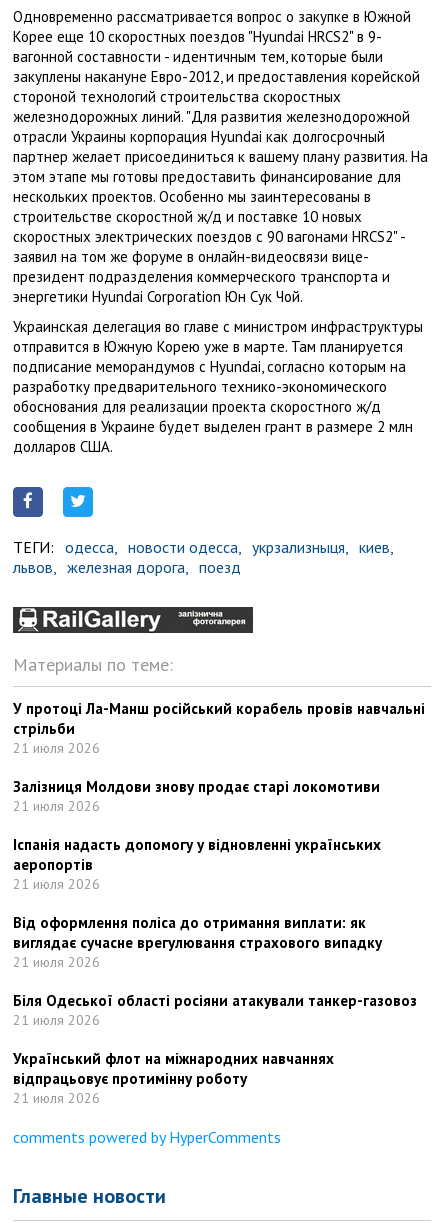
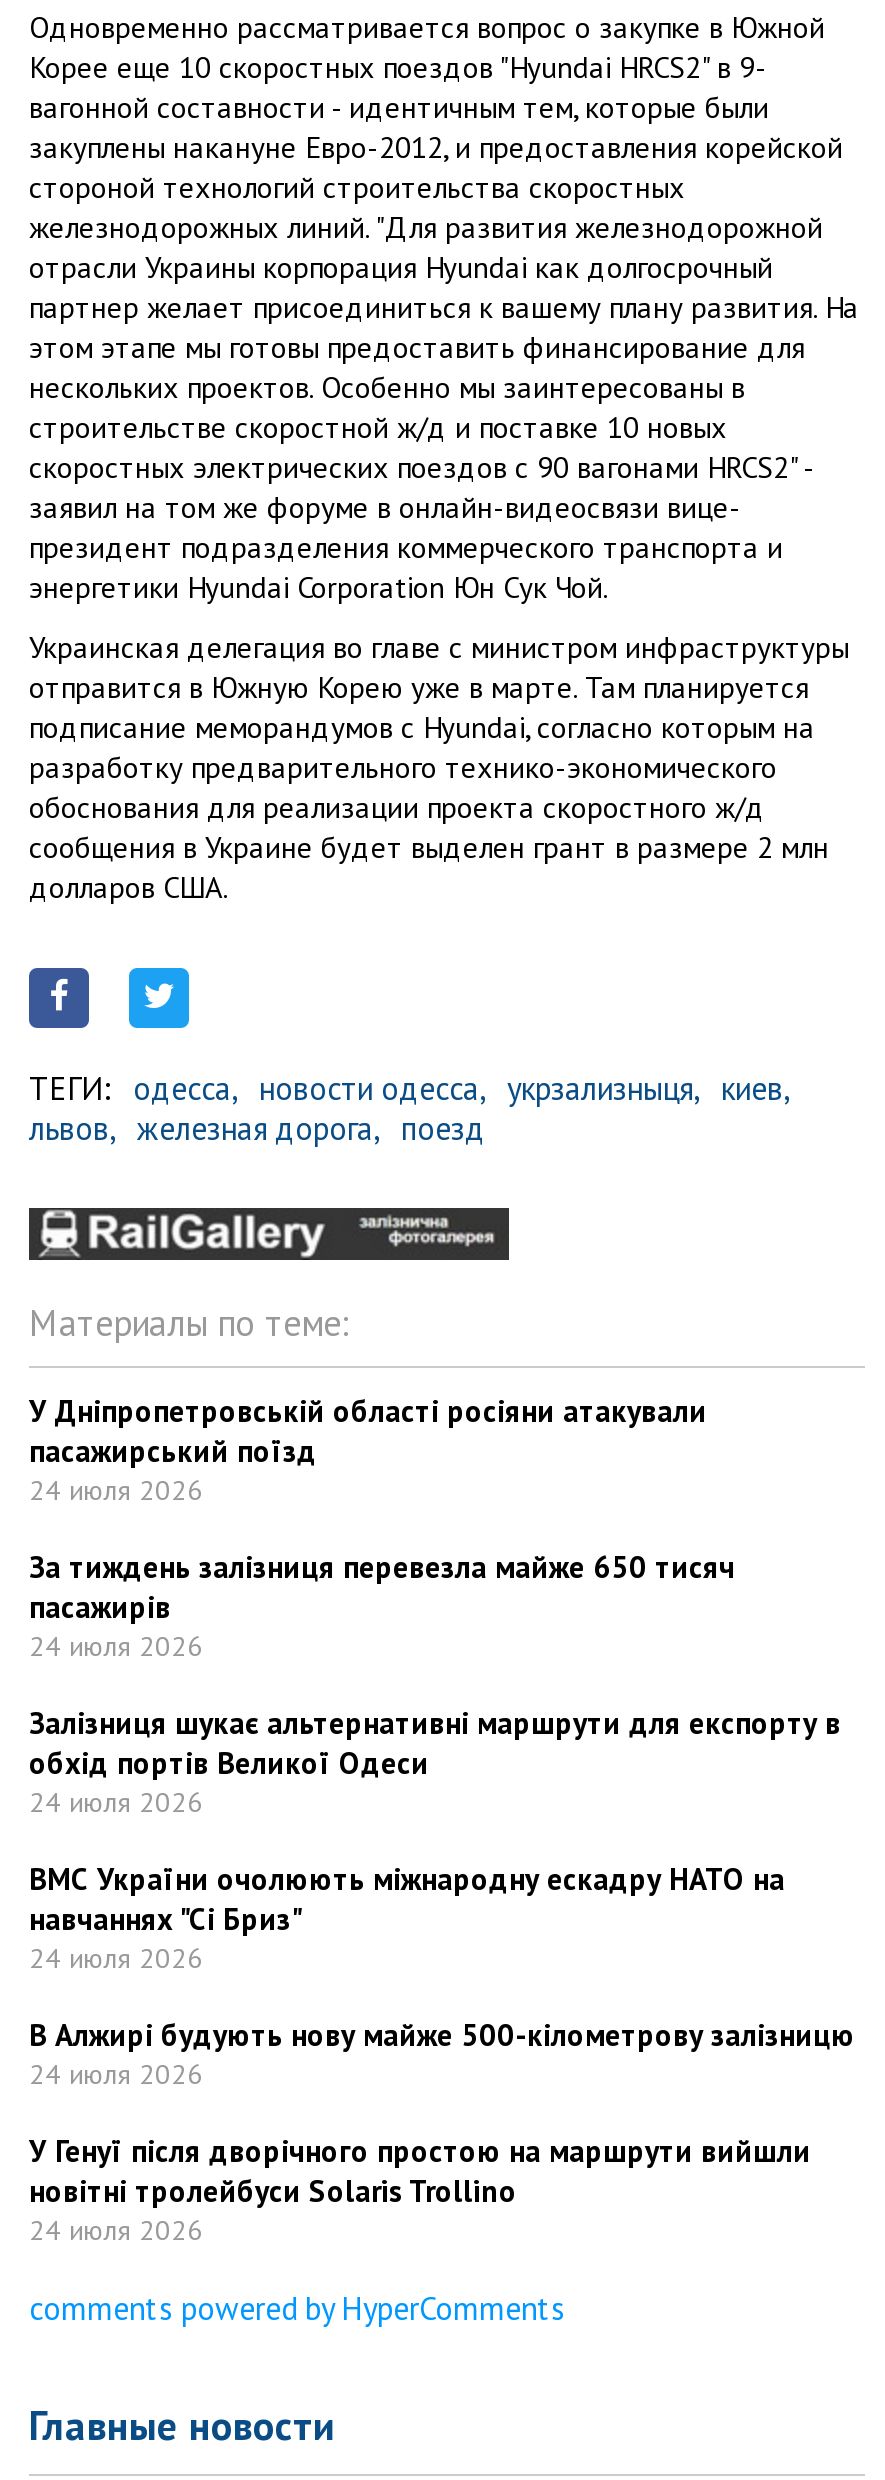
[13,699,425,757] У протоці Ла-Манш російський корабель провів навчальні | стрільби | 21 июля 2026 -> [29,1392,707,1508] У Дніпропетровській області росіяни атакували | пасажирський поїзд | 24 июля 2026
[13,777,380,815] Залізниця Молдови знову продає старі локомотиви | 21 июля 2026 -> [29,1548,735,1664] За тиждень залізниця перевезла майже 650 тисяч | пасажирів | 24 июля 2026
[13,835,381,893] Іспанія надасть допомогу у відновленні українських | аеропортів | 21 июля 2026 -> [29,1704,841,1820] Залізниця шукає альтернативні маршрути для експорту в | обхід портів Великої Одеси | 24 июля 2026
[13,913,382,971] Від оформлення поліса до отримання виплати: як | виглядає сучасне врегулювання страхового випадку | 21 июля 2026 -> [29,1860,785,1976] ВМС України очолюють міжнародну ескадру НАТО на | навчаннях "Сі Бриз" | 24 июля 2026
[13,991,417,1029] Біля Одеської області росіяни атакували танкер-газовоз | 21 июля 2026 -> [29,2016,855,2092] В Алжирі будують нову майже 500-кілометрову залізницю | 24 июля 2026
[13,1049,334,1107] Український флот на міжнародних навчаннях | відпрацьовує протимінну роботу | 21 июля 2026 -> [29,2132,811,2248] У Генуї після дворічного простою на маршрути вийшли | новітні тролейбуси Solaris Trollino | 24 июля 2026

